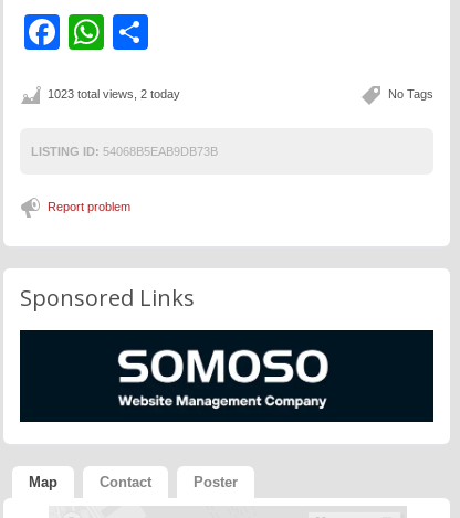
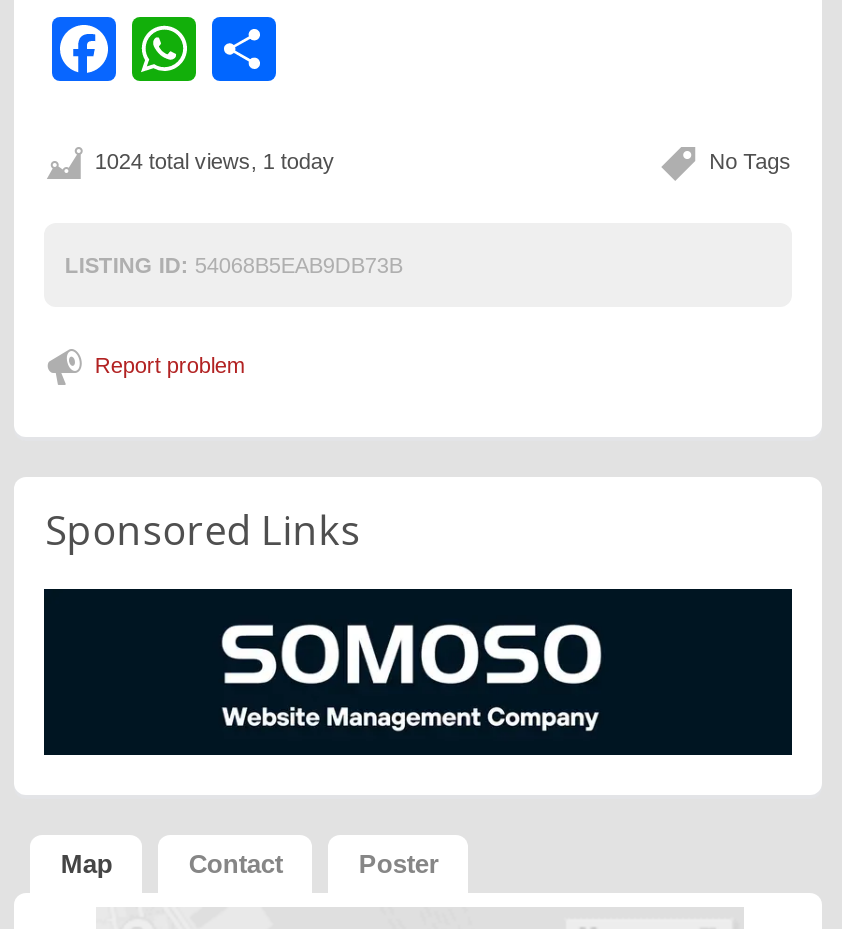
[48,87,181,101] 1023 total views, 2 today -> [95,149,335,173] 1024 total views, 1 today

